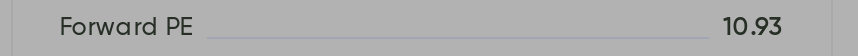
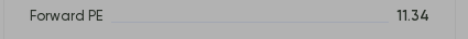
[723,15,785,41] 10.93 -> [396,10,429,24] 11.34

